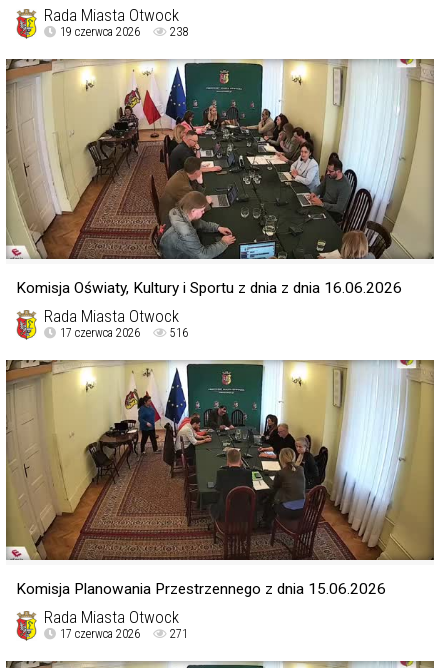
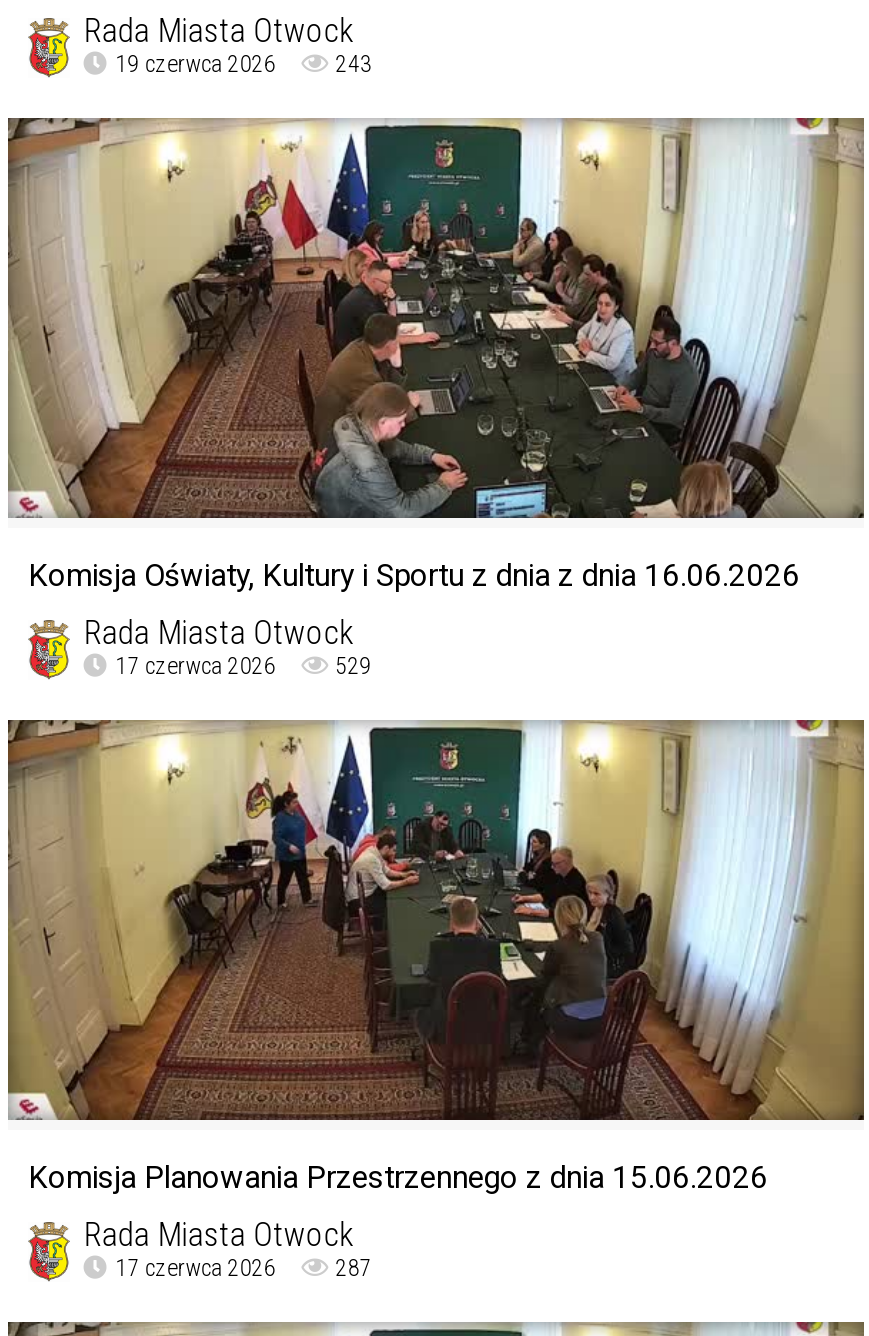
[60,25,188,39] 19 czerwca 2026 238 -> [115,50,371,78] 19 czerwca 2026 243
[60,326,188,340] 17 czerwca 2026 516 -> [115,652,371,680] 17 czerwca 2026 529
[60,627,188,641] 17 czerwca 2026 271 -> [115,1254,371,1282] 17 czerwca 2026 287

